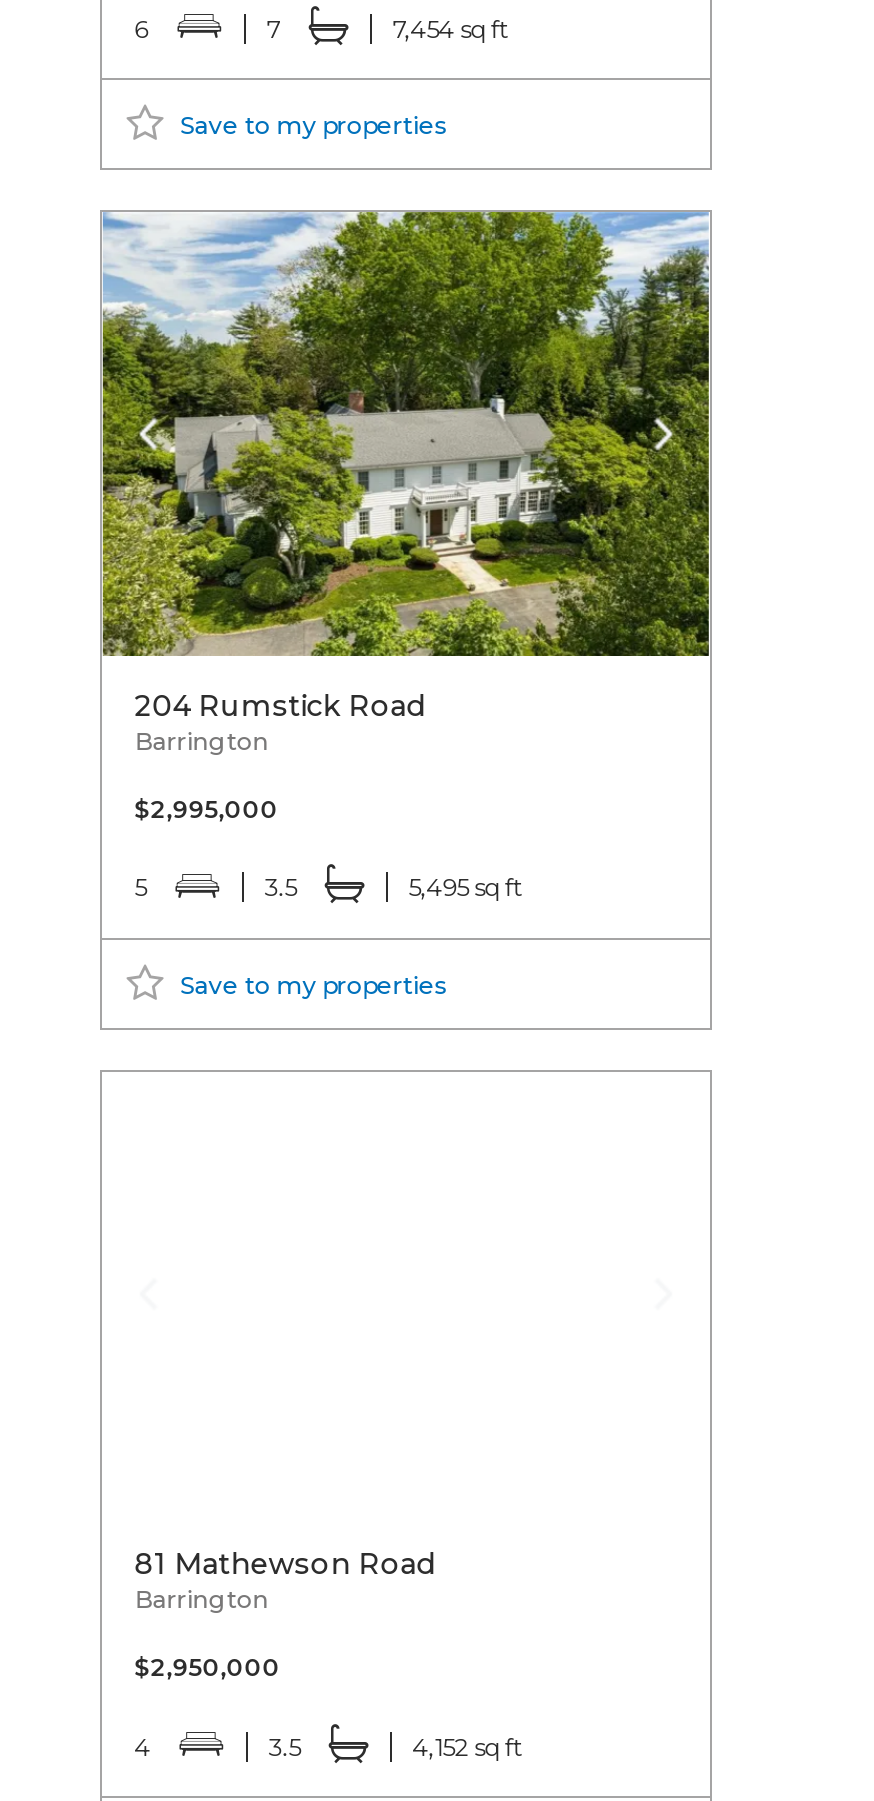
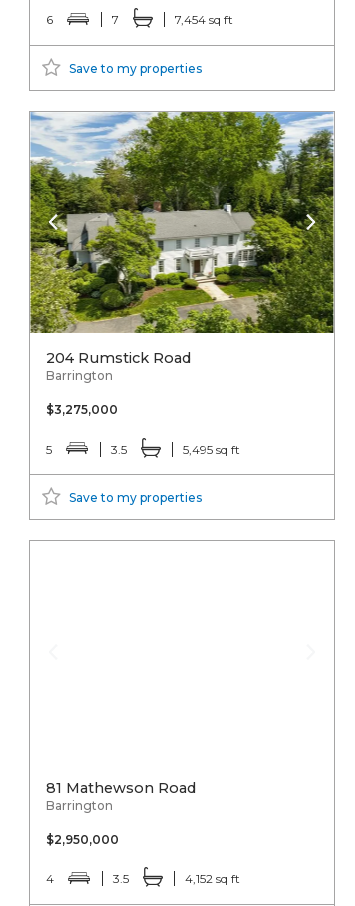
[134,793,278,823] $2,995,000 -> [46,402,118,417] $3,275,000

